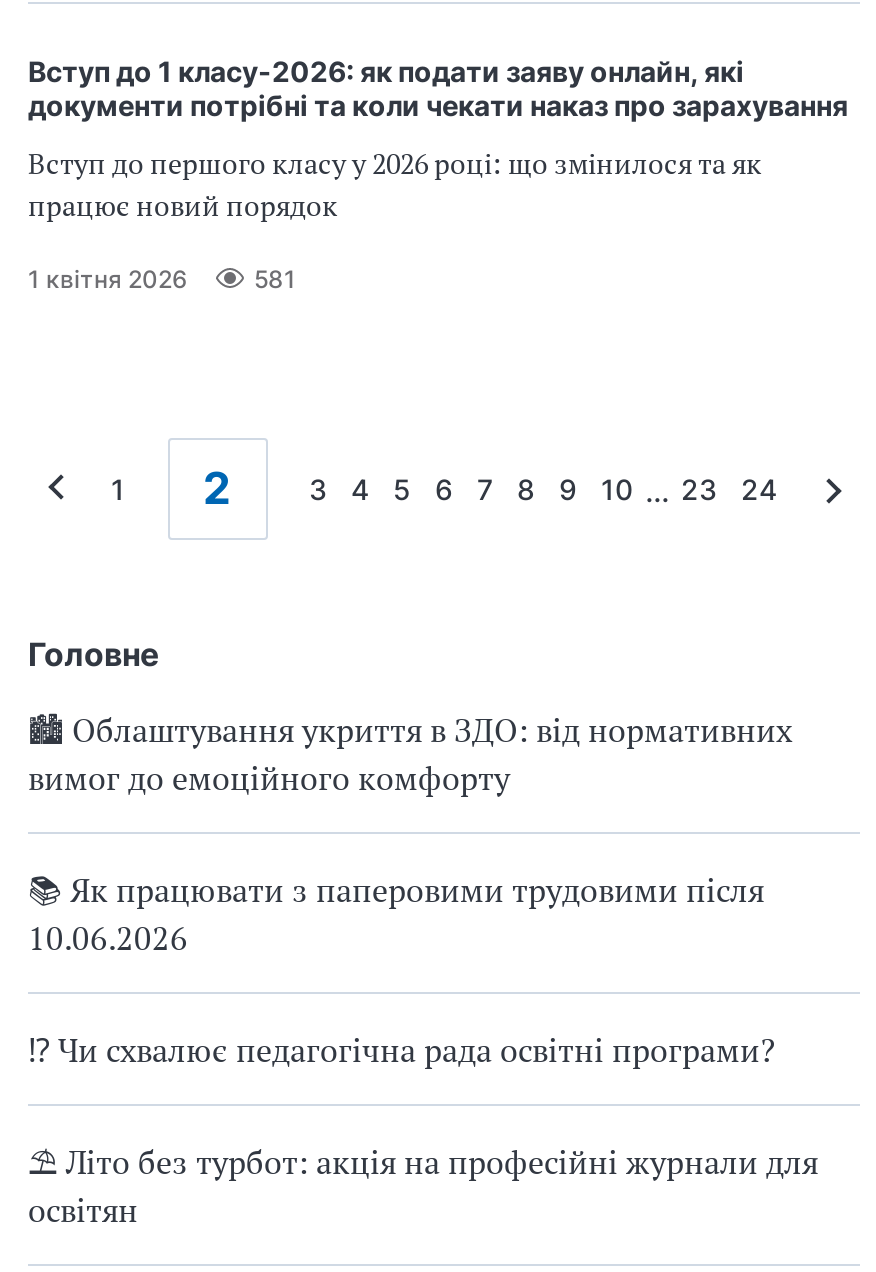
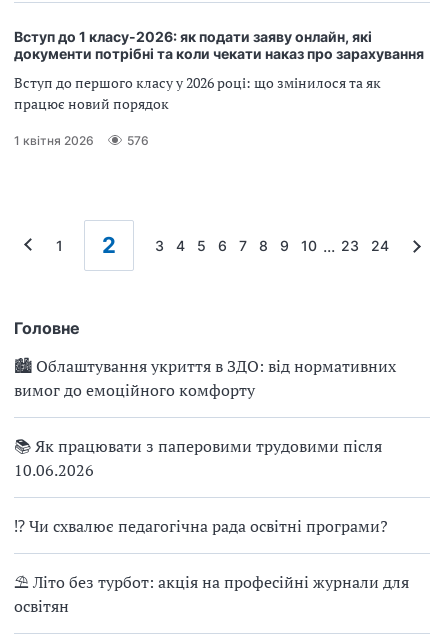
[254,263,296,293] 581 -> [127,132,149,147] 576

